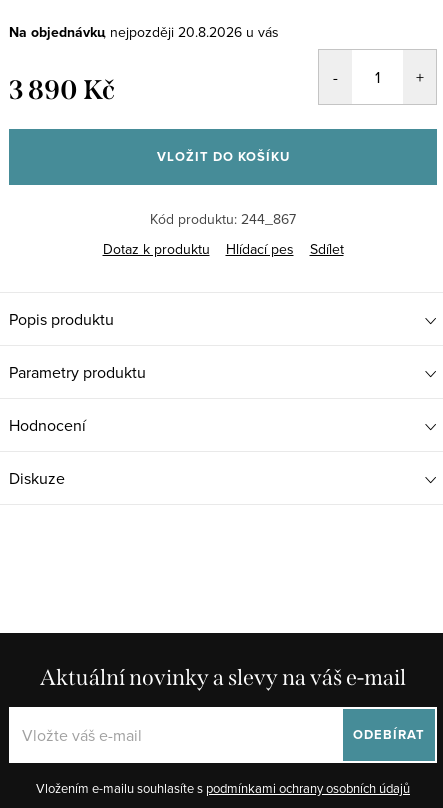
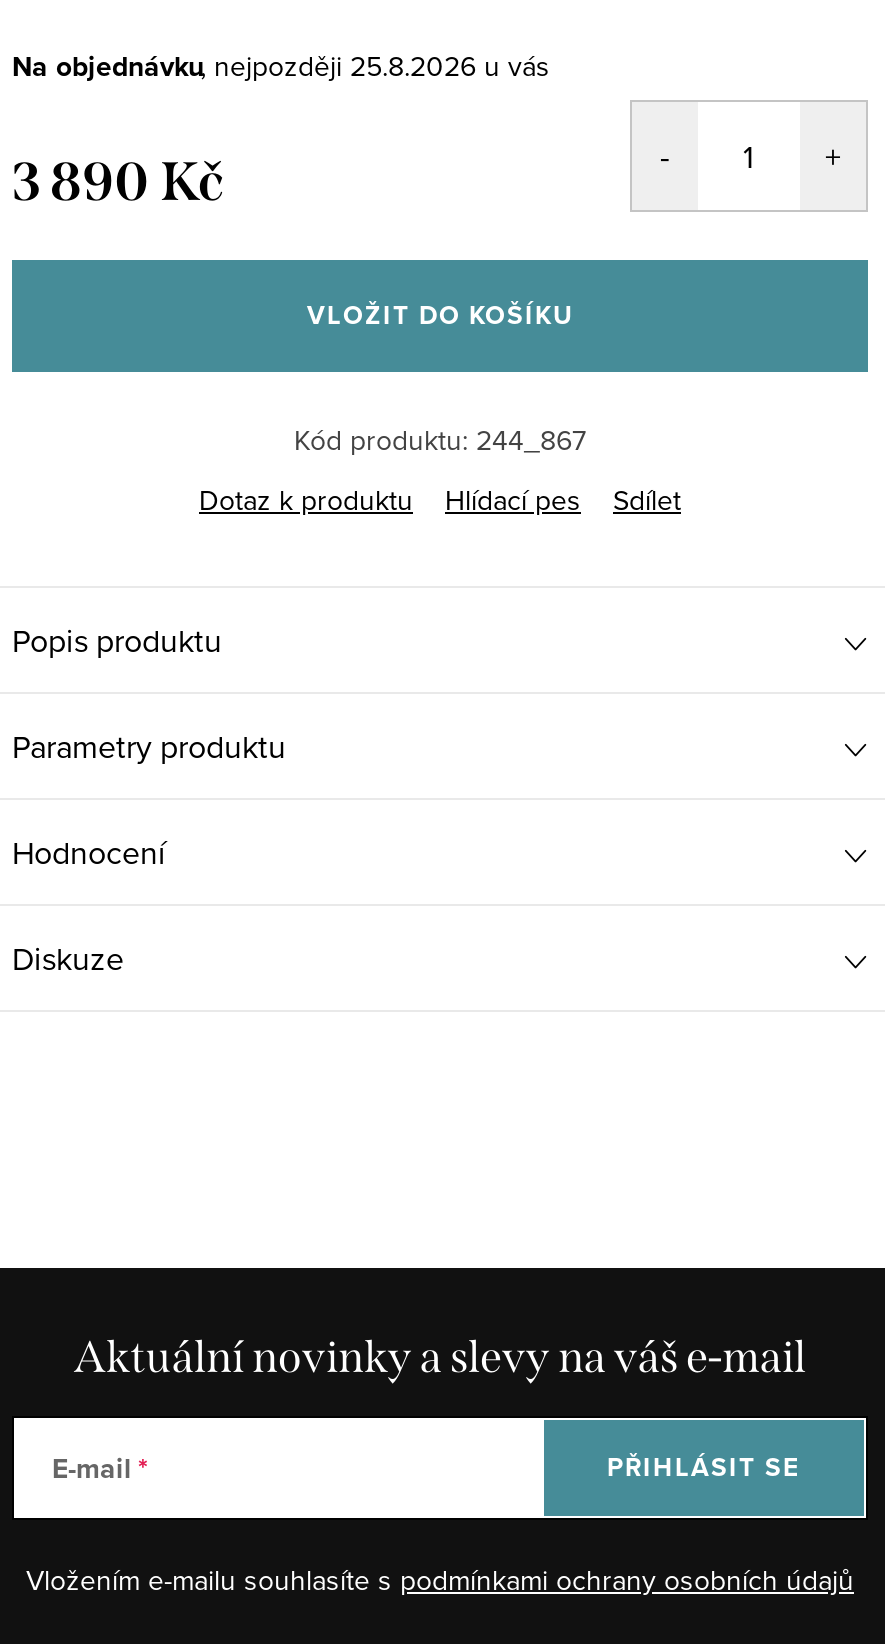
[174,22,246,42] 20.8.2026 -> [342,46,484,86] 25.8.2026
none -> [52,1448,132,1488] E-mail
[353,725,425,744] ODEBÍRAT -> [607,1448,801,1486] PŘIHLÁSIT SE

